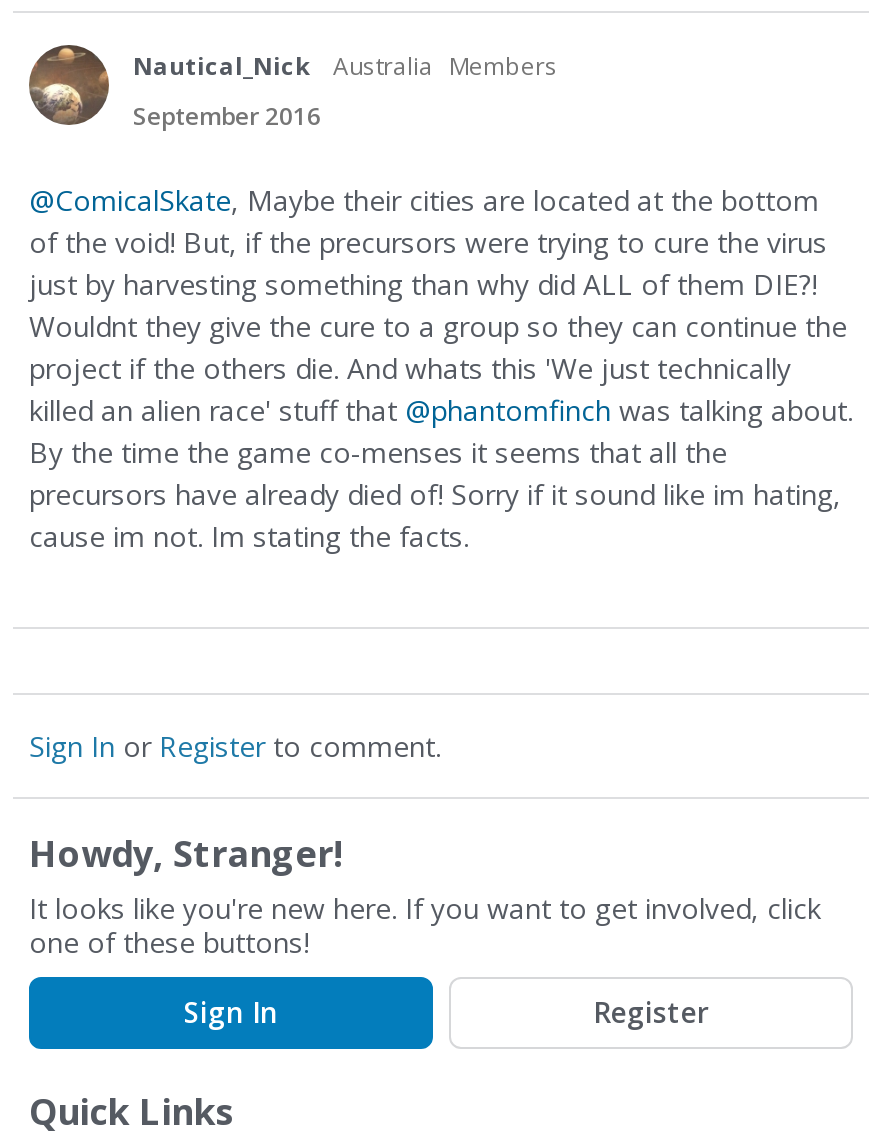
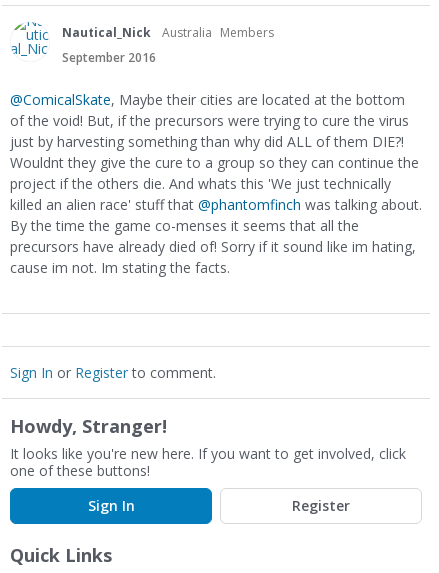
[27,43,111,127] [image] -> [10,22,50,62] [image]

